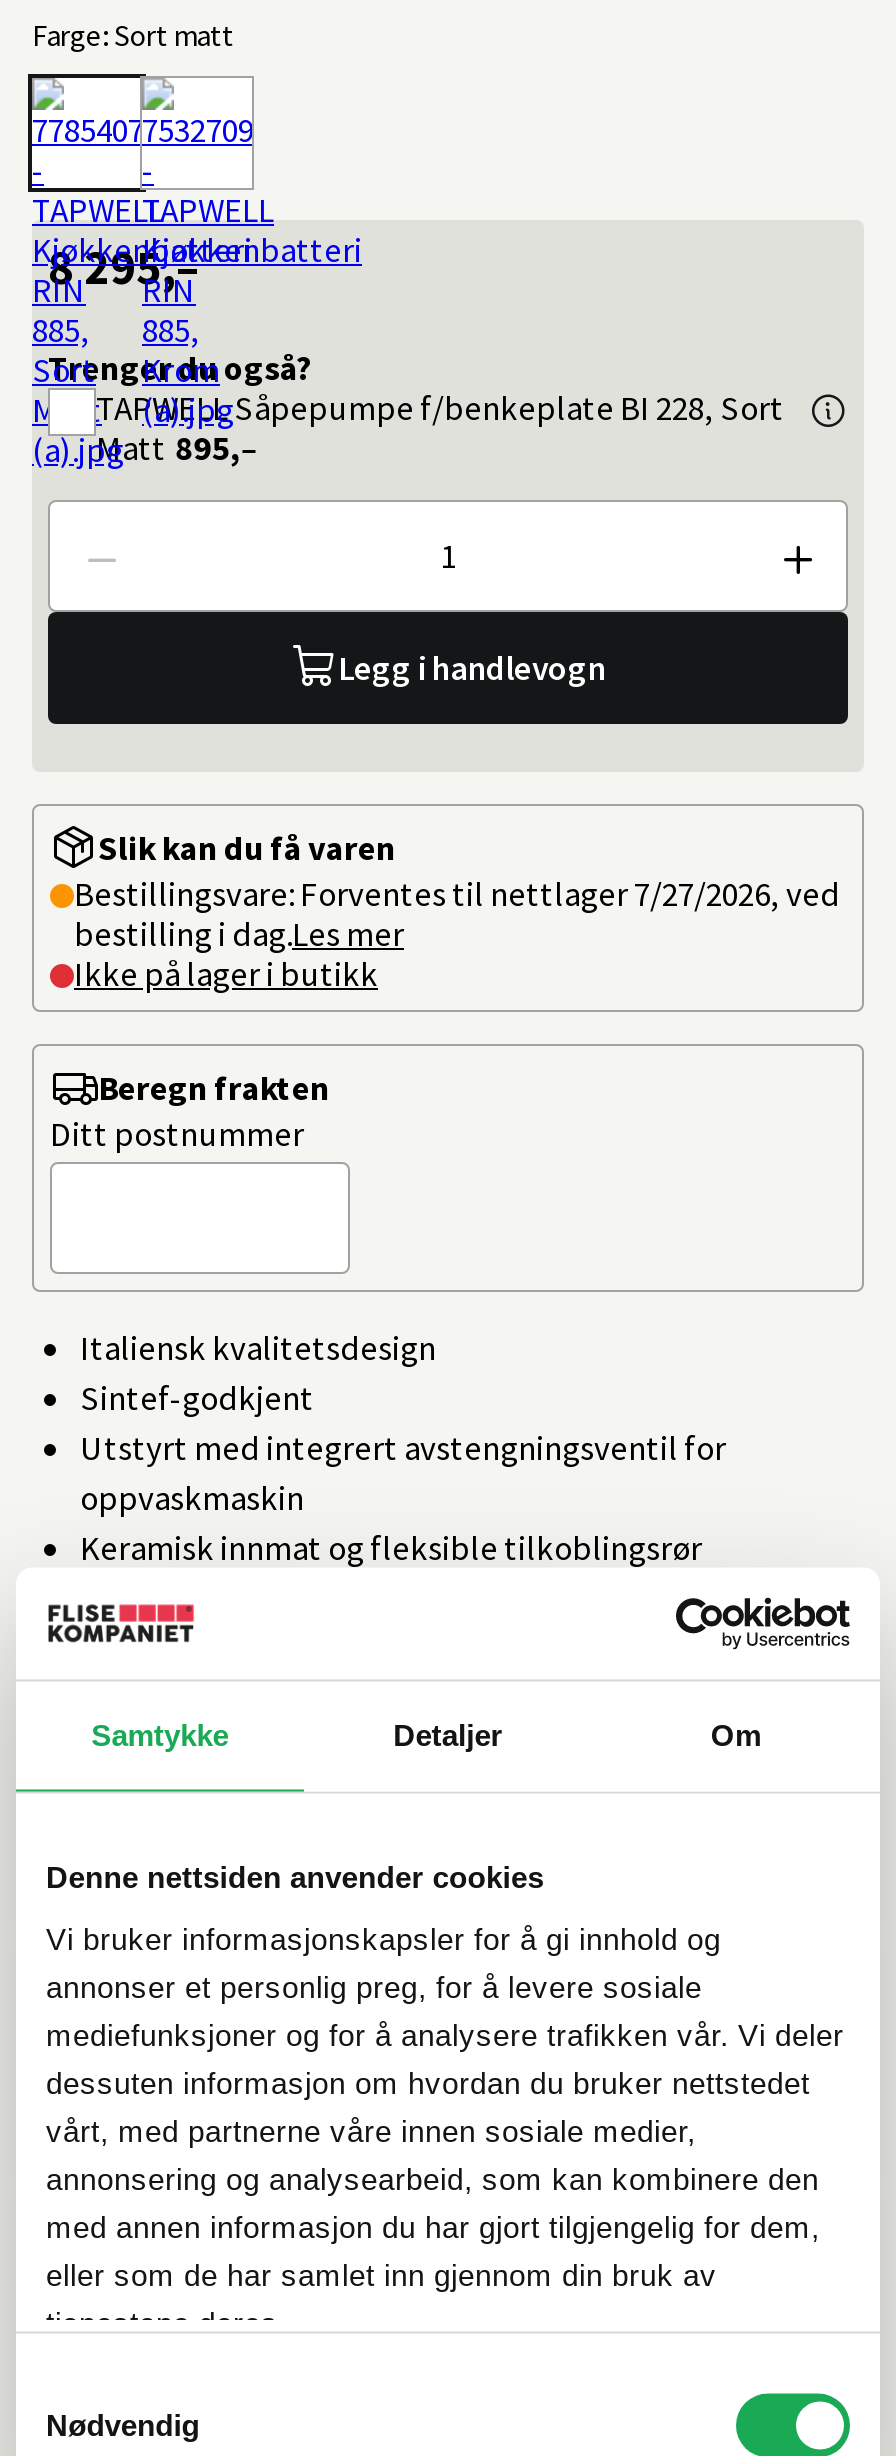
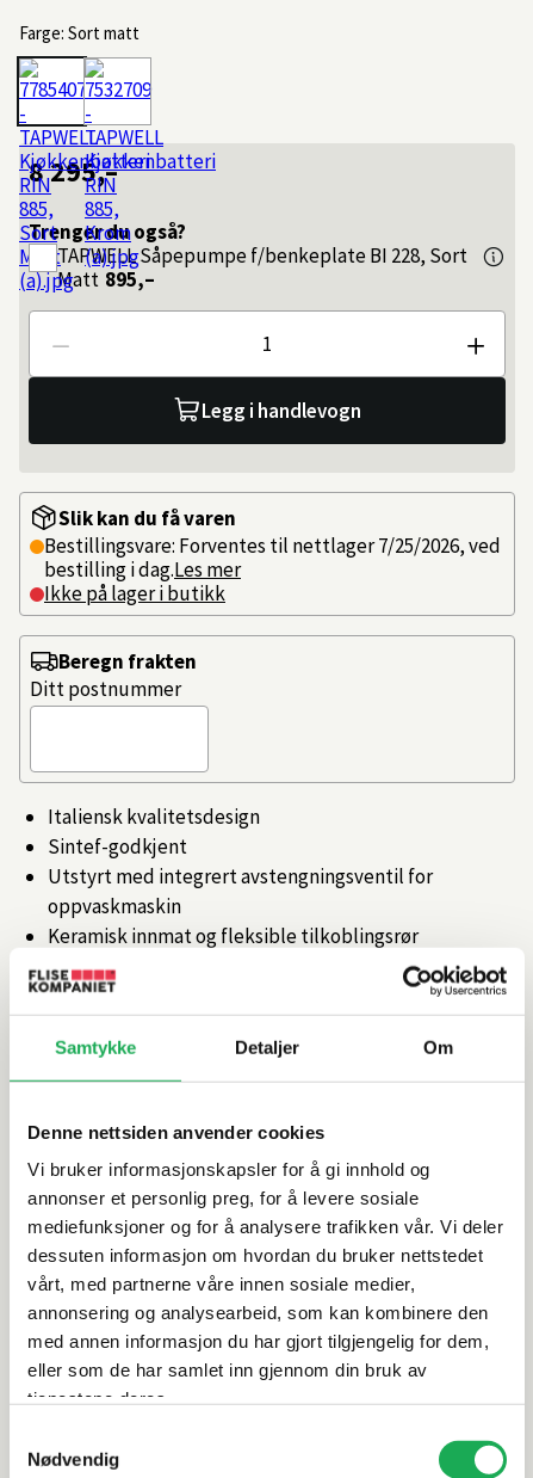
[74,872,840,916] Bestillingsvare: Forventes til nettlager 7/27/2026, ved -> [44,532,501,559] Bestillingsvare: Forventes til nettlager 7/25/2026, ved

